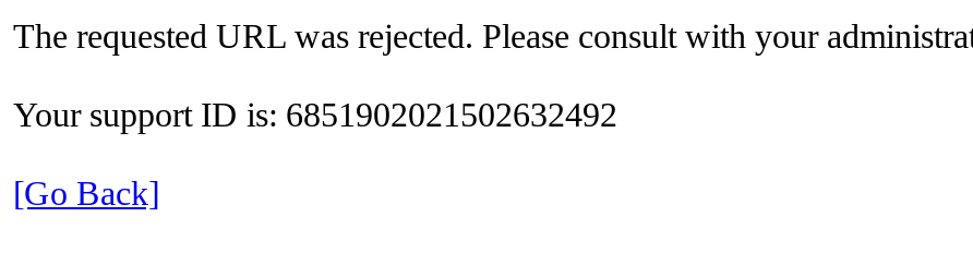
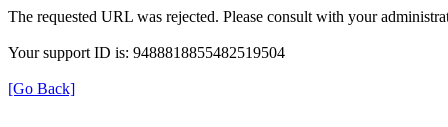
[13,96,617,133] Your support ID is: 6851902021502632492 -> [8,44,285,61] Your support ID is: 9488818855482519504

